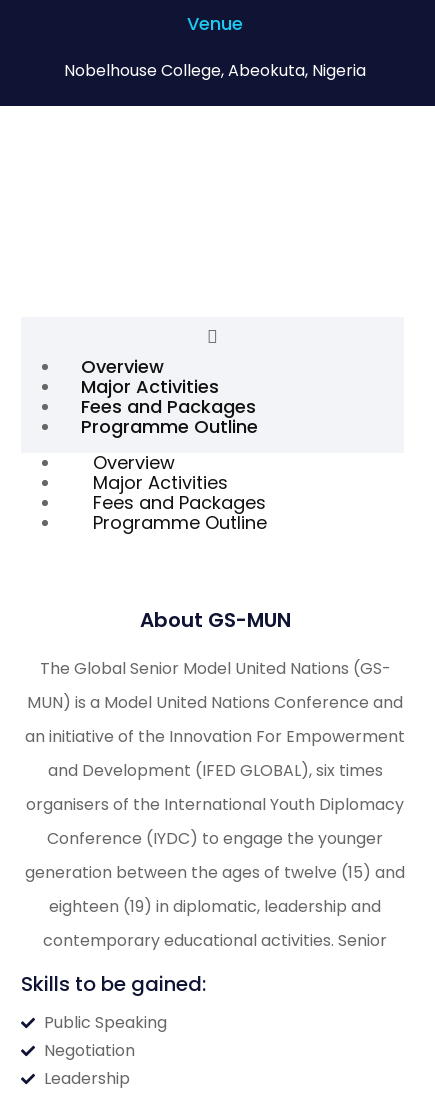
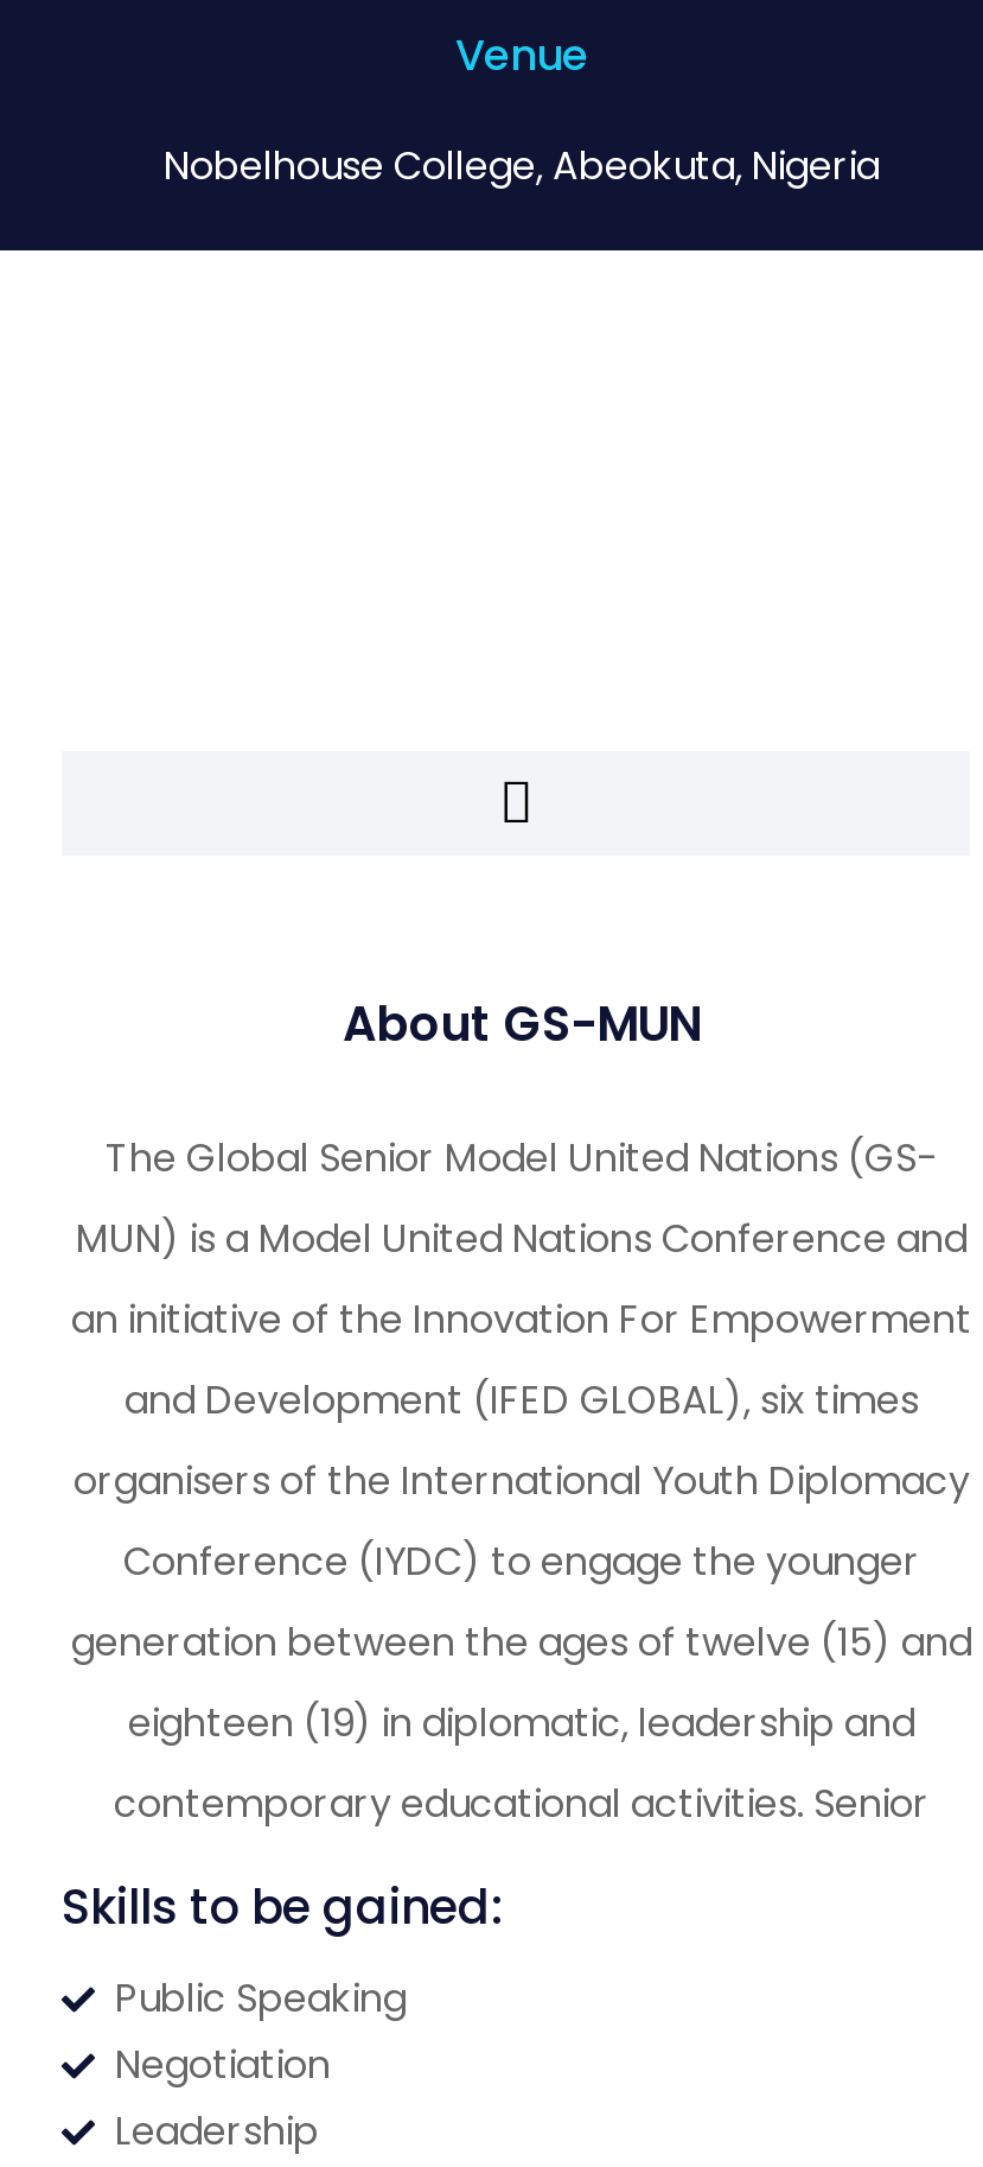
[81,354,267,535] Overview | Major Activities | Fees and Packages | Programme Outline | Overview | Major Activities | Fees and Packages | Programme Outline -> none

